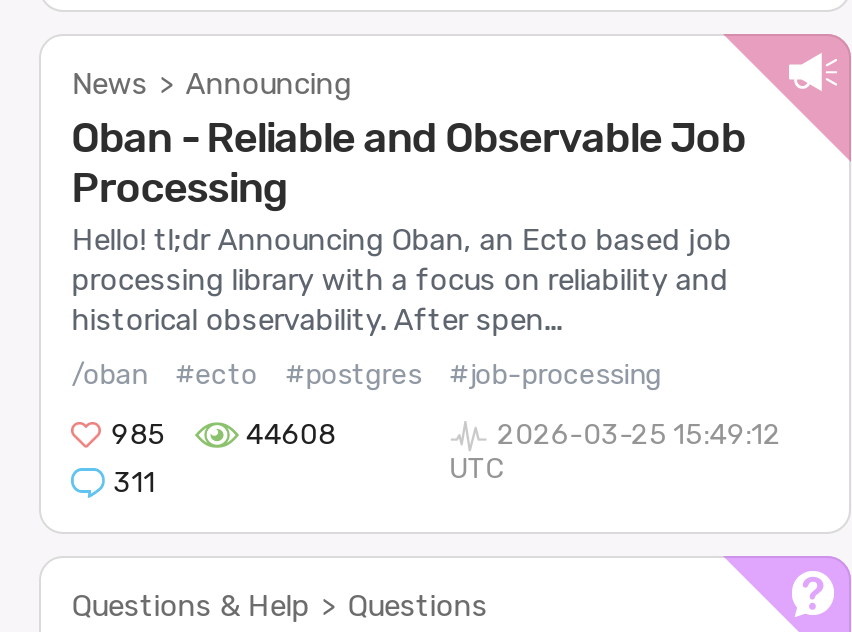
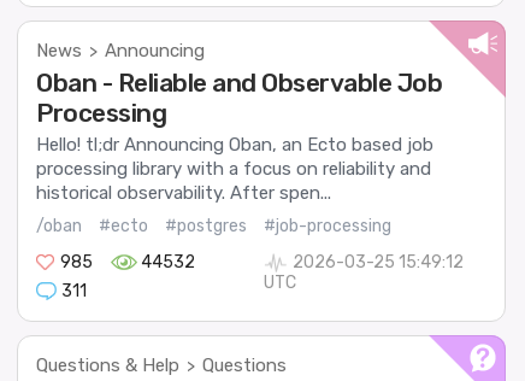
[246,418,336,452] 44608 -> [141,252,196,272] 44532

